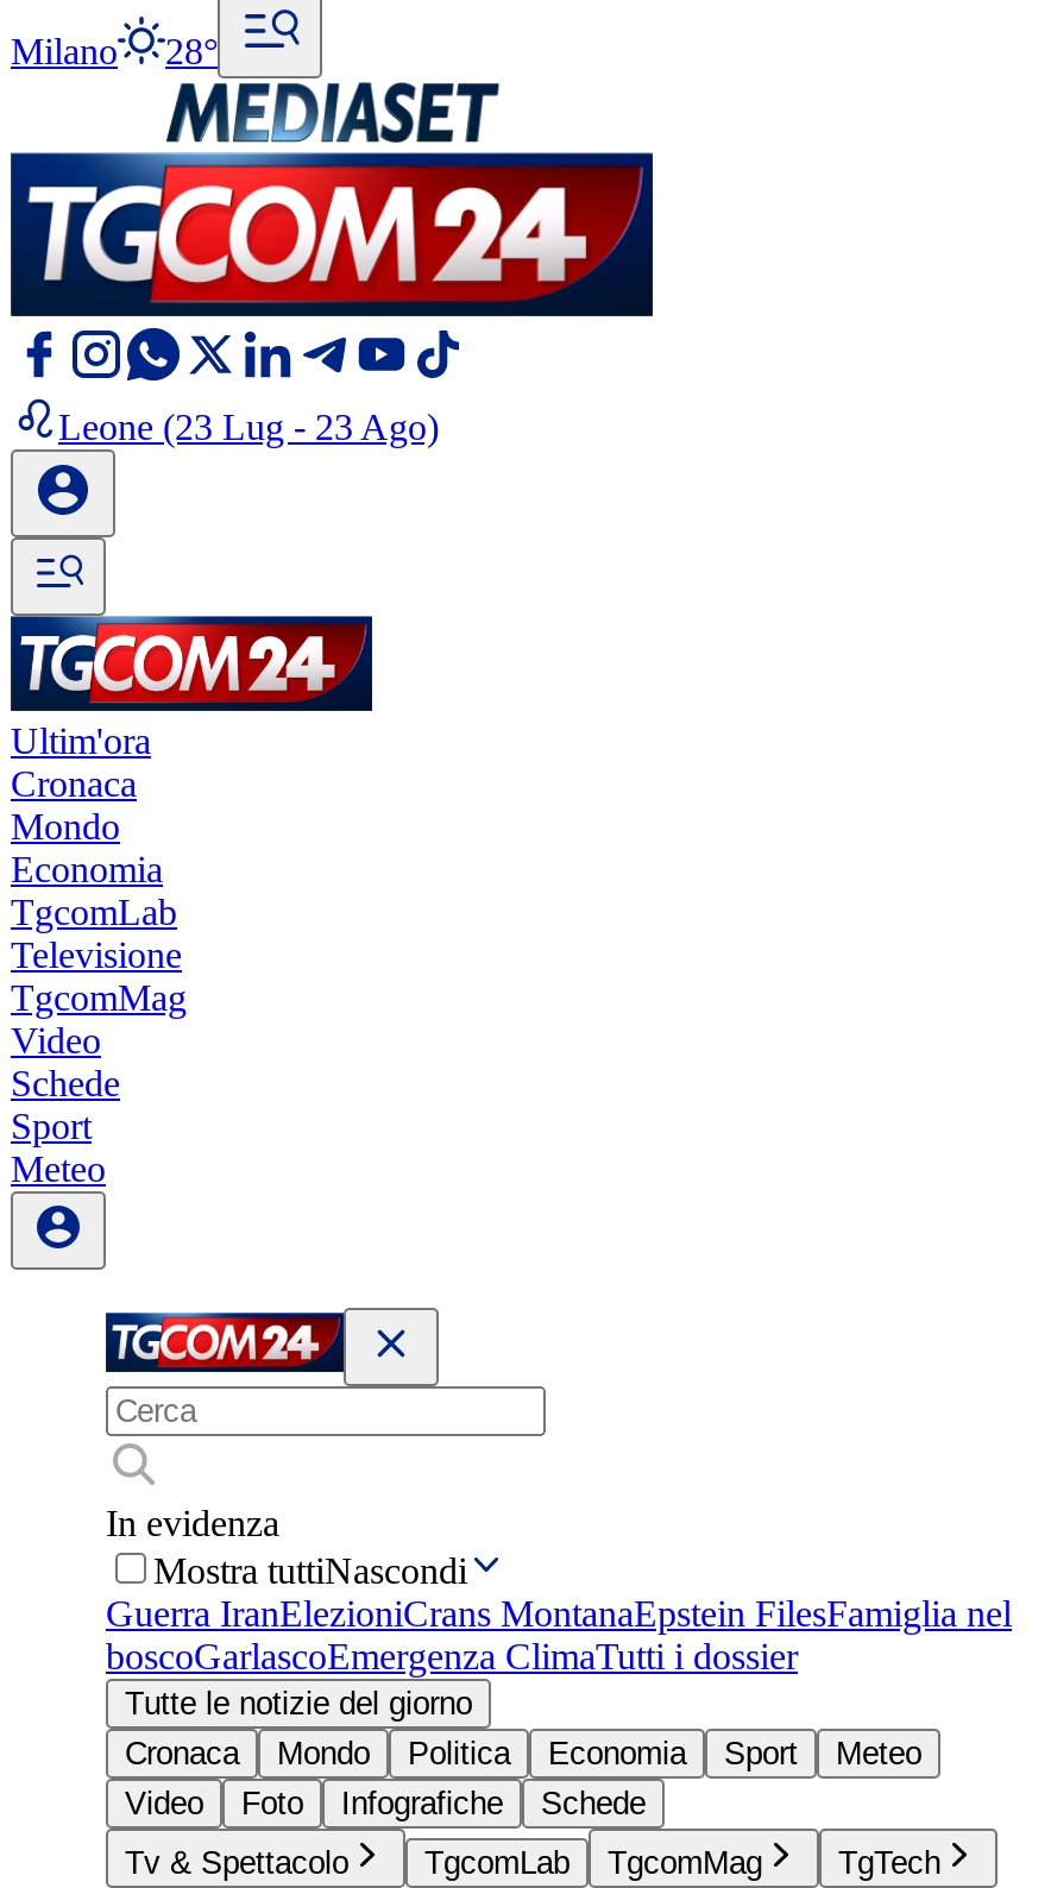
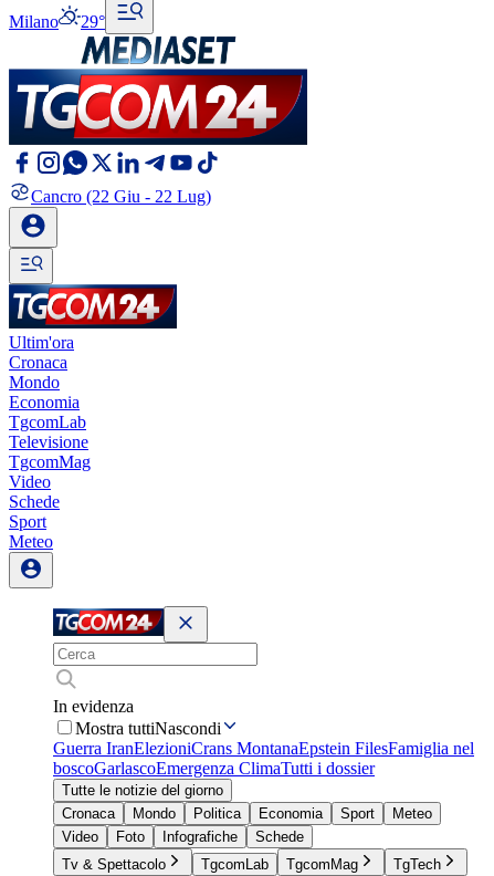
[11,31,218,71] Milano 28° -> [9,12,105,31] Milano 29°
[58,407,439,447] Leone (23 Lug - 23 Ago) -> [31,187,211,206] Cancro (22 Giu - 22 Lug)

